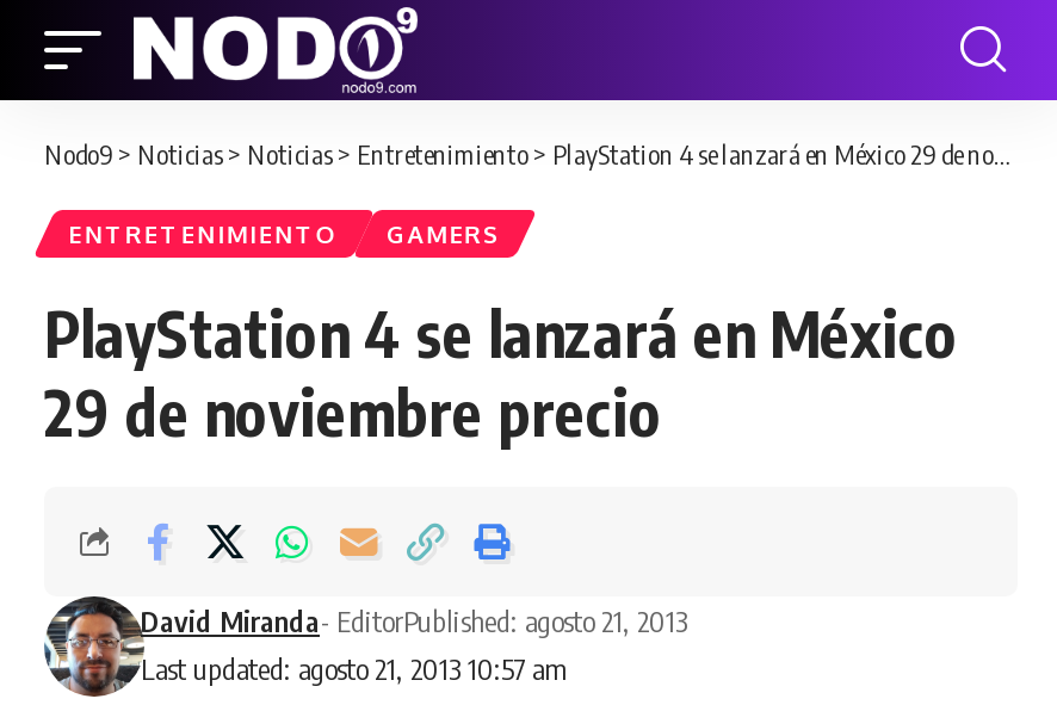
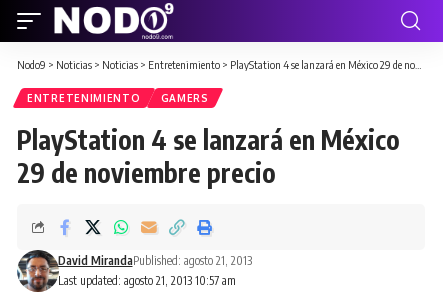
[141,604,687,639] David Miranda- EditorPublished: agosto 21, 2013 -> [57,253,251,268] David MirandaPublished: agosto 21, 2013

